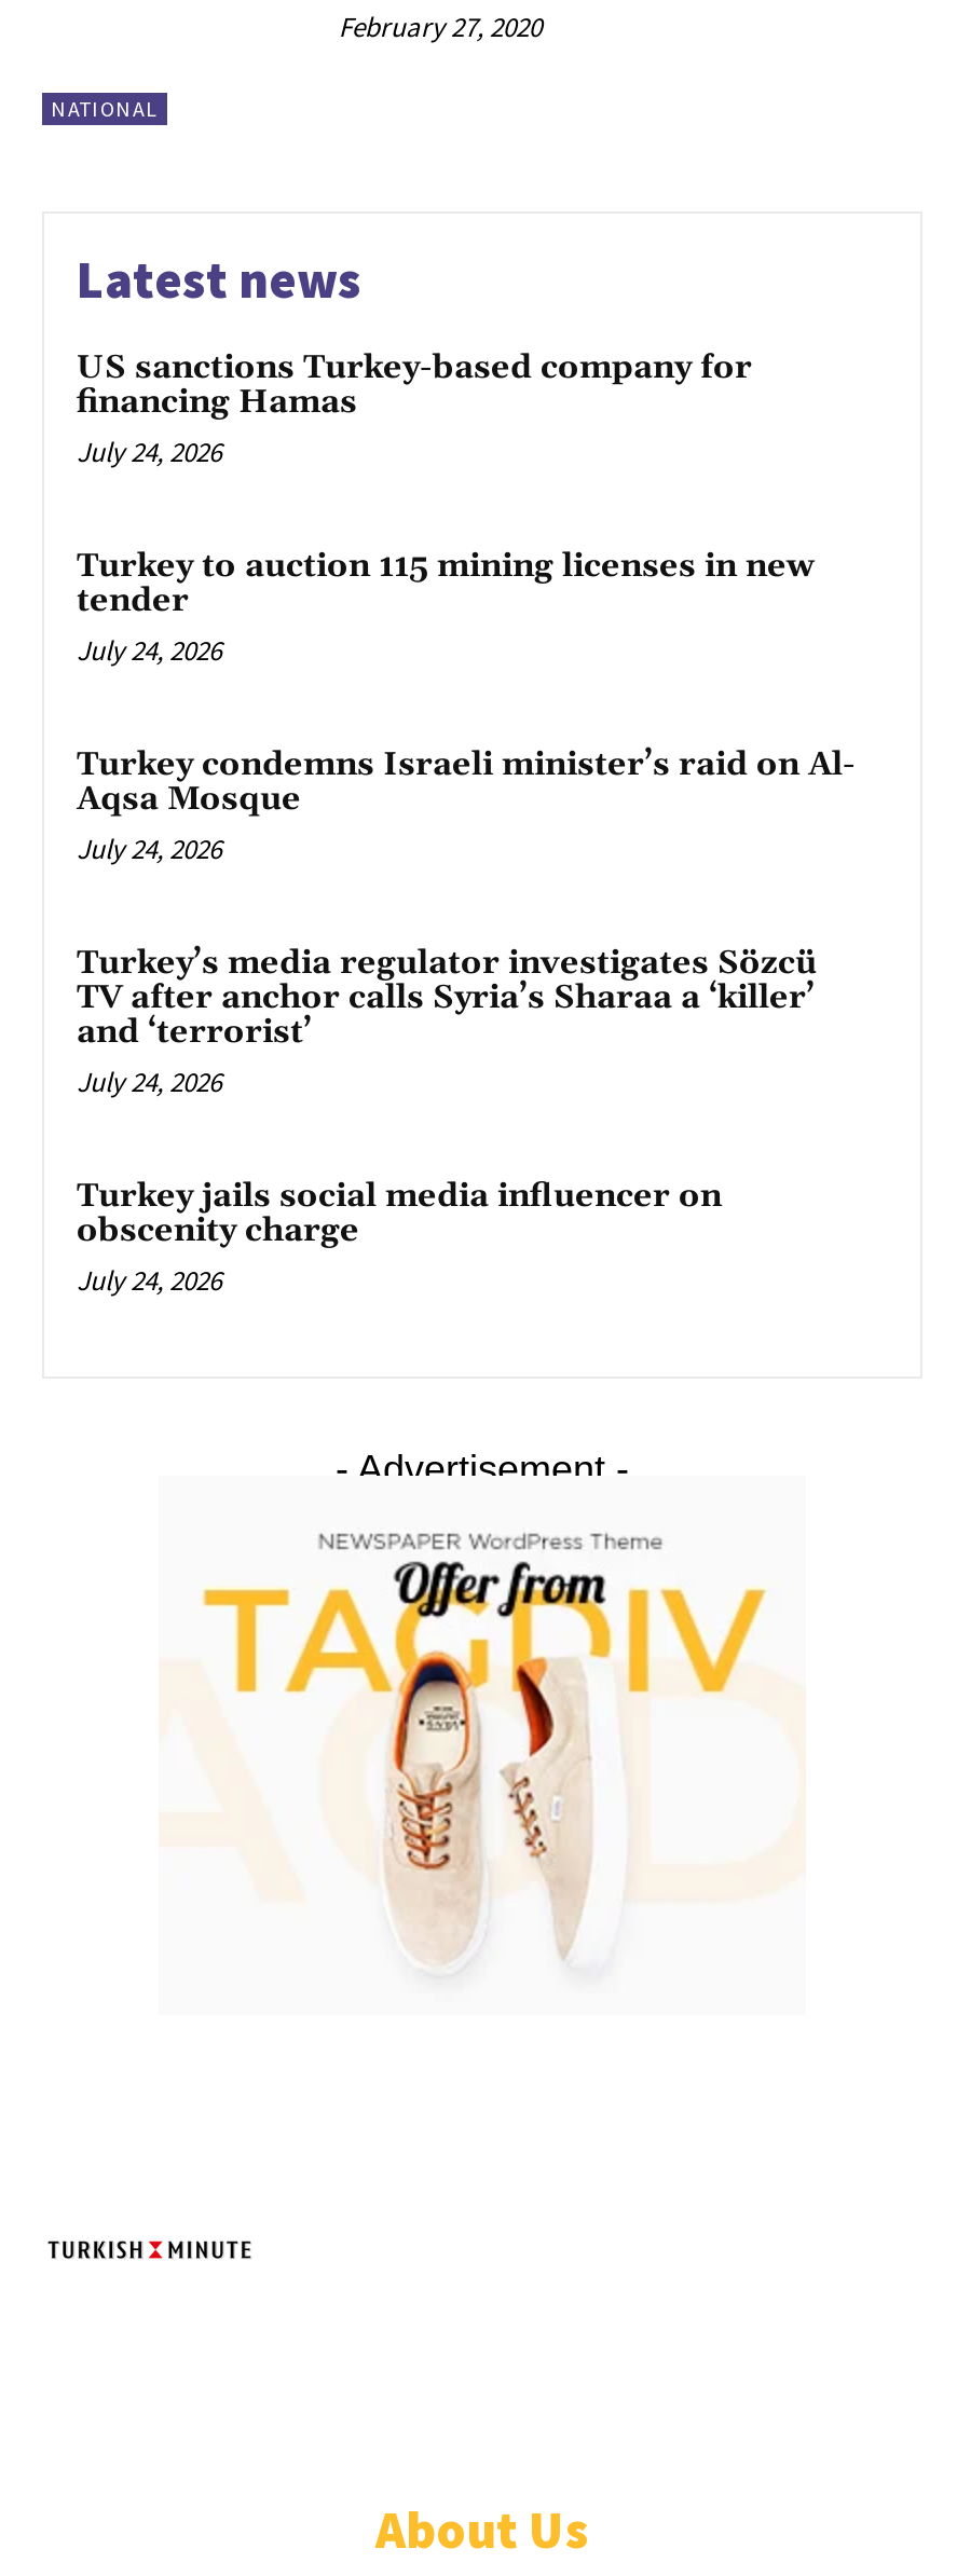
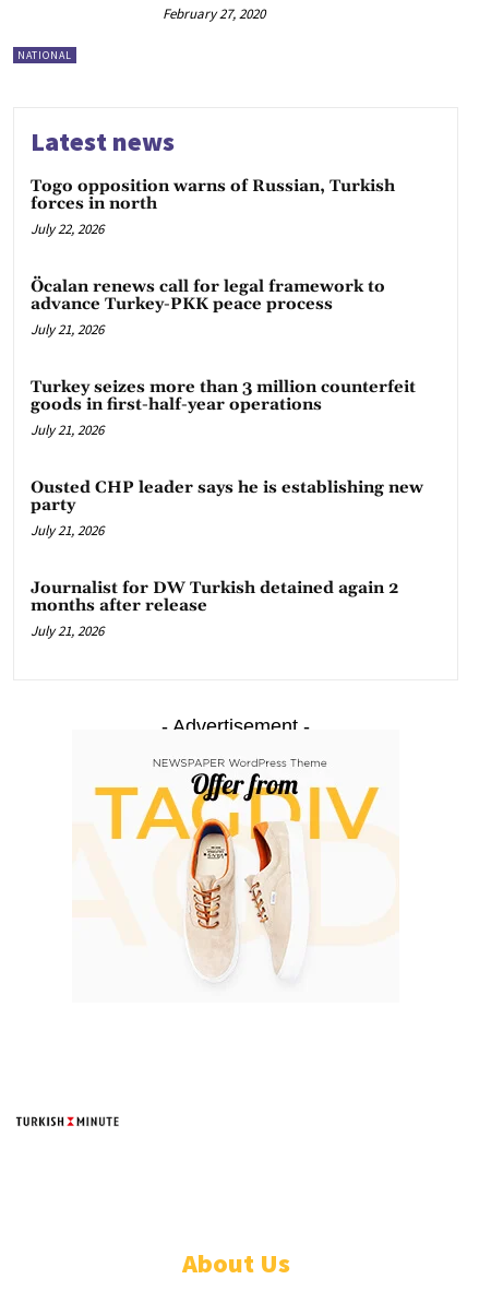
[77,348,752,471] US sanctions Turkey-based company for | financing Hamas | July 24, 2026 -> [31,176,395,239] Togo opposition warns of Russian, Turkish | forces in north | July 22, 2026
[77,547,815,670] Turkey to auction 115 mining licenses in new | tender | July 24, 2026 -> [31,277,385,339] Öcalan renews call for legal framework to | advance Turkey-PKK peace process | July 21, 2026
[77,745,856,868] Turkey condemns Israeli minister’s raid on Al- | Aqsa Mosque | July 24, 2026 -> [31,377,416,440] Turkey seizes more than 3 million counterfeit | goods in first-half-year operations | July 21, 2026
[77,944,817,1101] Turkey’s media regulator investigates Sözcü | TV after anchor calls Syria’s Sharaa a ‘killer’ | and ‘terrorist’ | July 24, 2026 -> [31,478,423,540] Ousted CHP leader says he is establishing new | party | July 21, 2026
[77,1177,722,1300] Turkey jails social media influencer on | obscenity charge | July 24, 2026 -> [31,578,398,640] Journalist for DW Turkish detained again 2 | months after release | July 21, 2026

